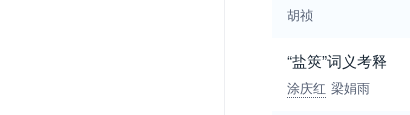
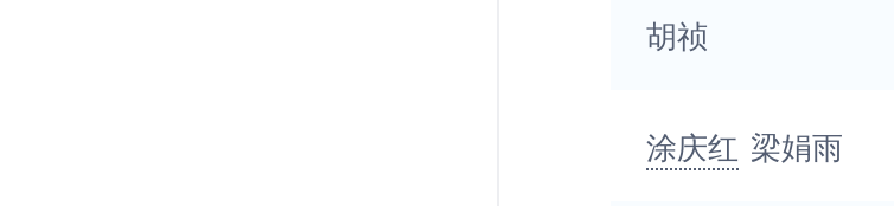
[287,50,387,71] “盐筴”词义考释 -> none

